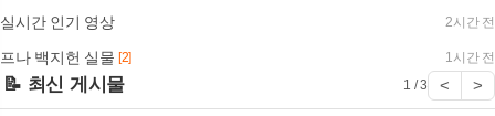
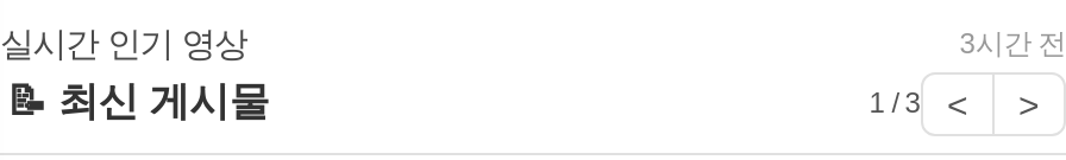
[0,14,495,66] 2시간 전 | 프나 백지헌 실물 [2] | 1시간 전 -> [959,27,1066,60] 3시간 전

